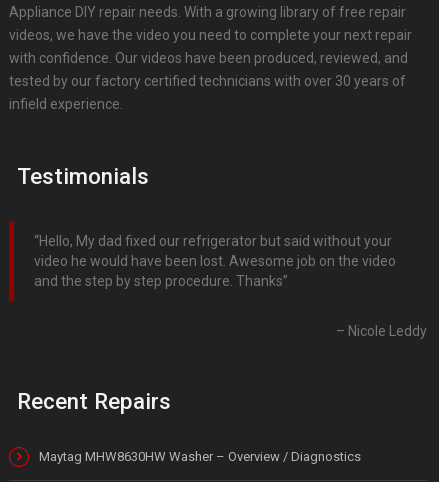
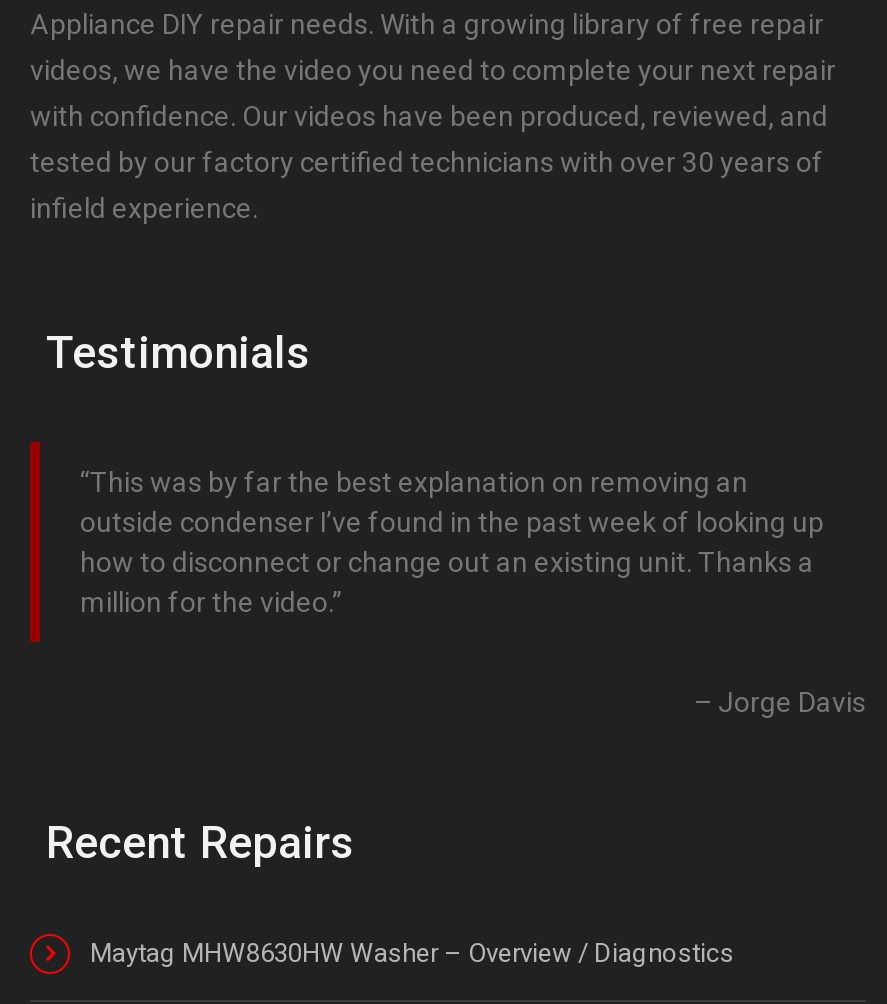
[34,233,396,289] Hello, My dad fixed our refrigerator but said without your | video he would have been lost. Awesome job on the video | and the step by step procedure. Thanks -> [80,466,824,618] This was by far the best explanation on removing an | outside condenser I’ve found in the past week of looking up | how to disconnect or change out an existing unit. Thanks a | million for the video.
[348,323,427,339] Nicole Leddy -> [718,686,866,718] Jorge Davis

